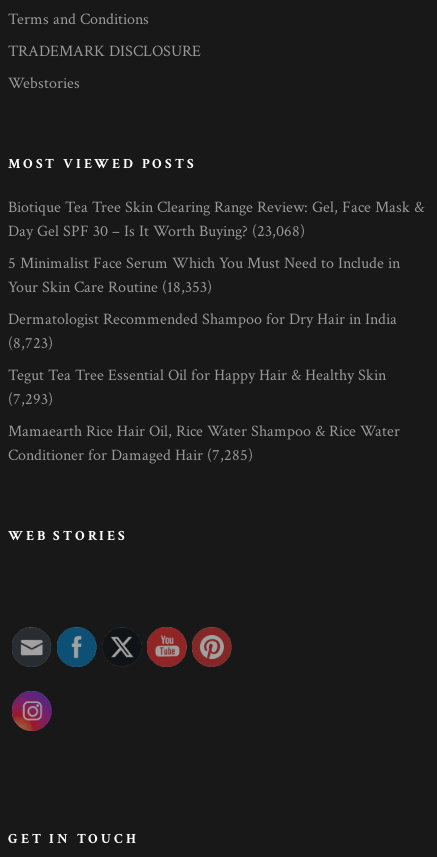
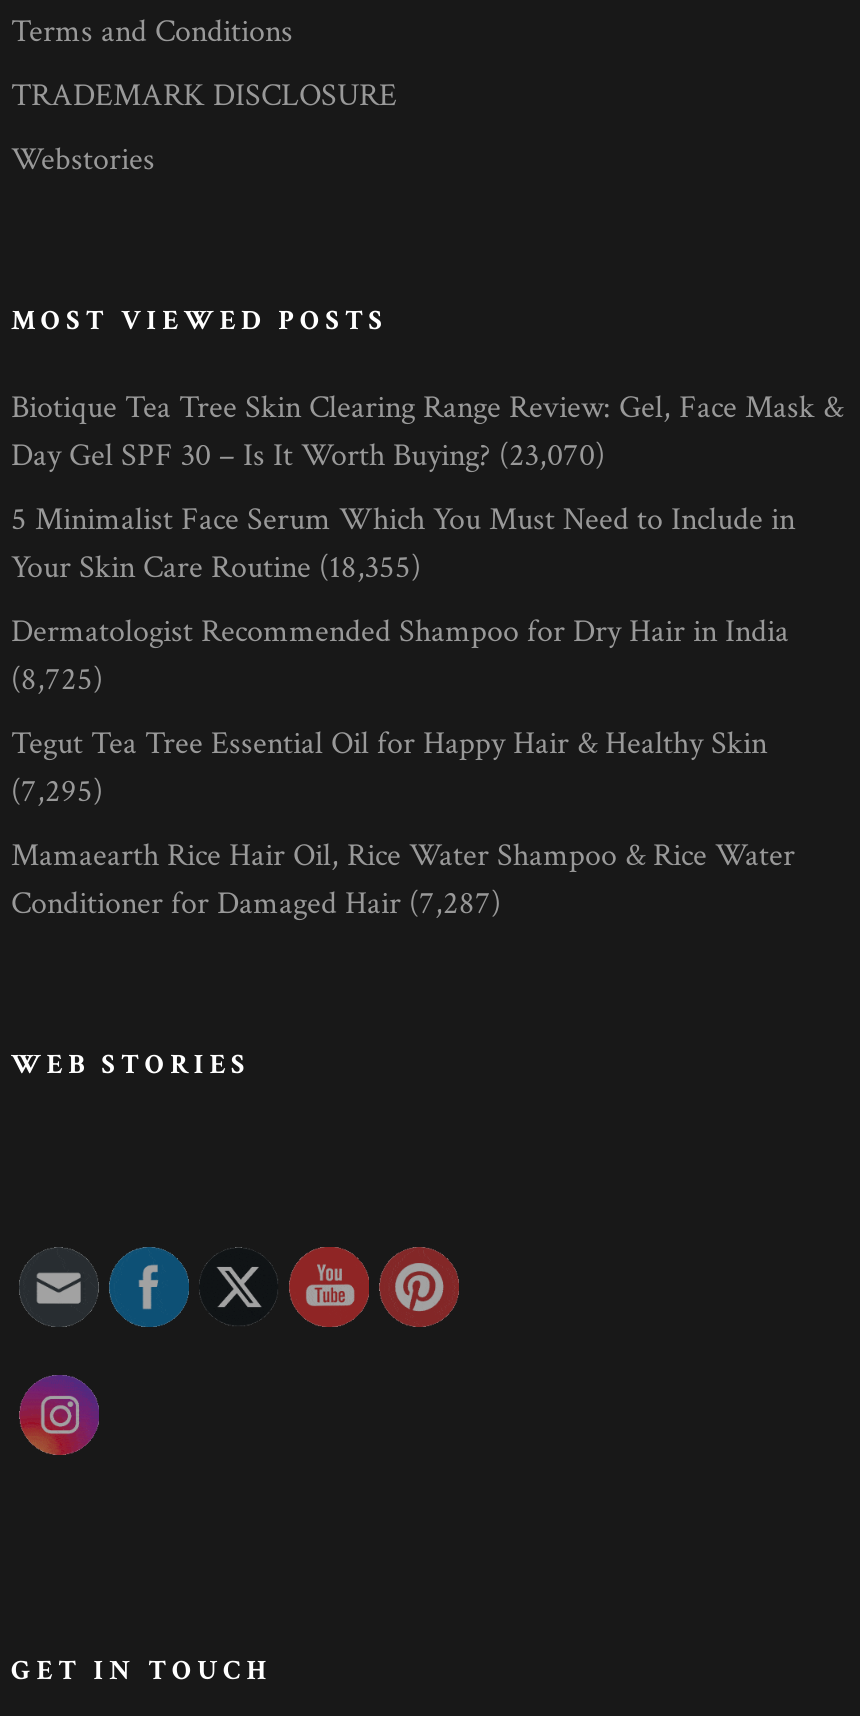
[8,221,305,242] Day Gel SPF 30 – Is It Worth Buying? (23,068) -> [11,434,605,476] Day Gel SPF 30 – Is It Worth Buying? (23,070)
[8,277,212,298] Your Skin Care Routine (18,353) -> [11,546,421,588] Your Skin Care Routine (18,355)
[8,333,53,354] (8,723) -> [11,658,103,700] (8,725)
[8,389,53,410] (7,293) -> [11,770,103,812] (7,295)
[8,445,253,466] Conditioner for Damaged Hair (7,285) -> [11,882,501,924] Conditioner for Damaged Hair (7,287)

